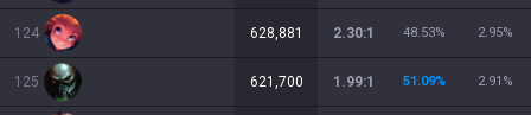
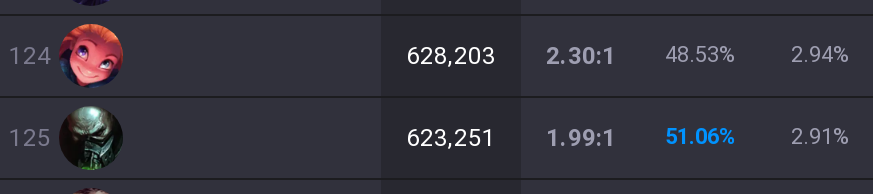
[249,25,446,41] 628,881 2.30:1 48.53% -> [406,42,737,70] 628,203 2.30:1 48.53%
[478,25,513,40] 2.95% -> [791,42,851,68] 2.94%
[249,74,303,90] 621,700 -> [406,124,496,152] 623,251
[403,74,446,89] 51.09% -> [665,124,737,150] 51.06%

